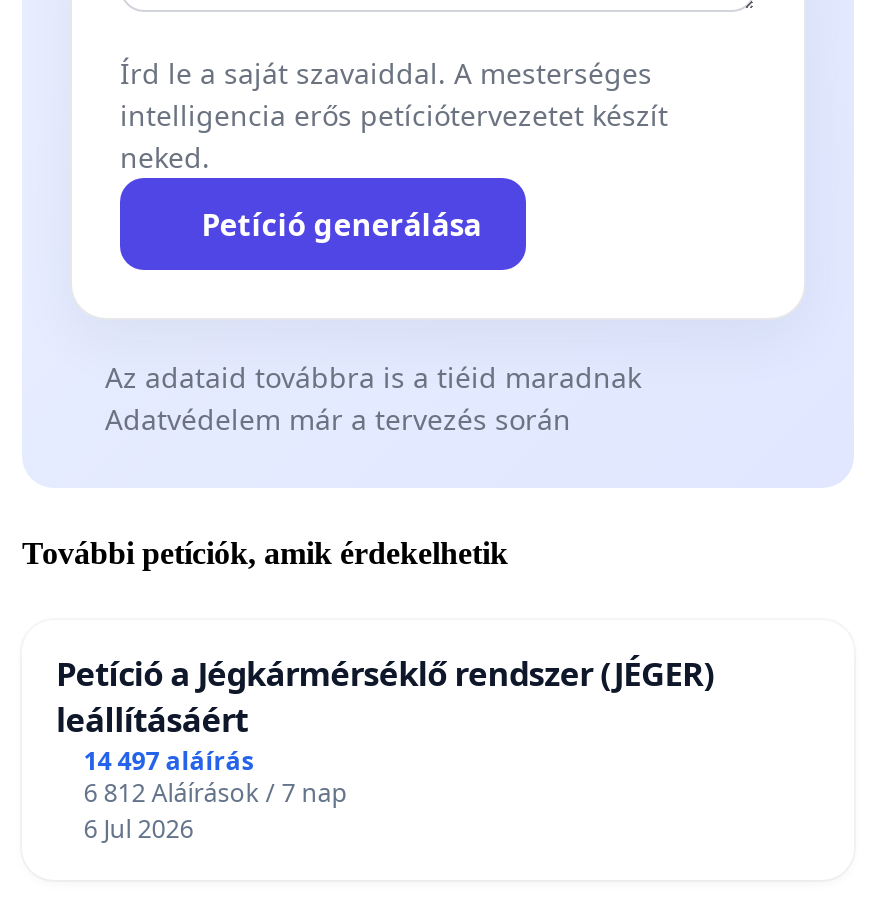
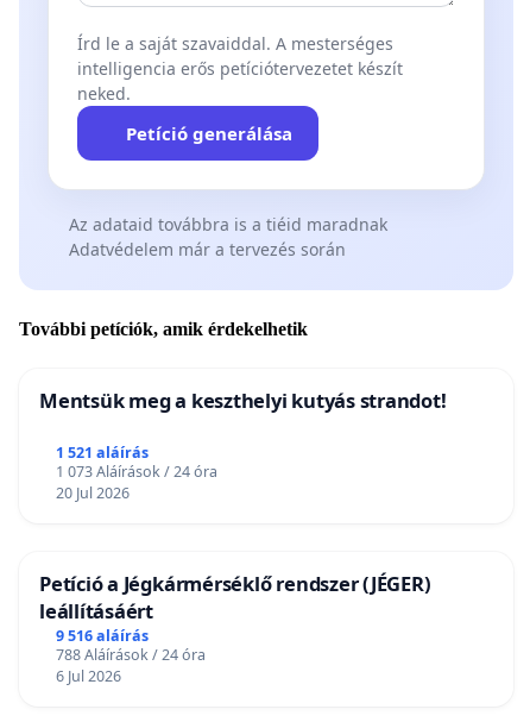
none -> [39,387,446,503] Mentsük meg a keszthelyi kutyás strandot! | 1 521 aláírás | 1 073 Aláírások / 24 óra | 20 Jul 2026
[84,744,254,778] 14 497 aláírás -> [56,626,148,646] 9 516 aláírás
[84,776,348,810] 6 812 Aláírások / 7 nap -> [56,645,205,665] 788 Aláírások / 24 óra

